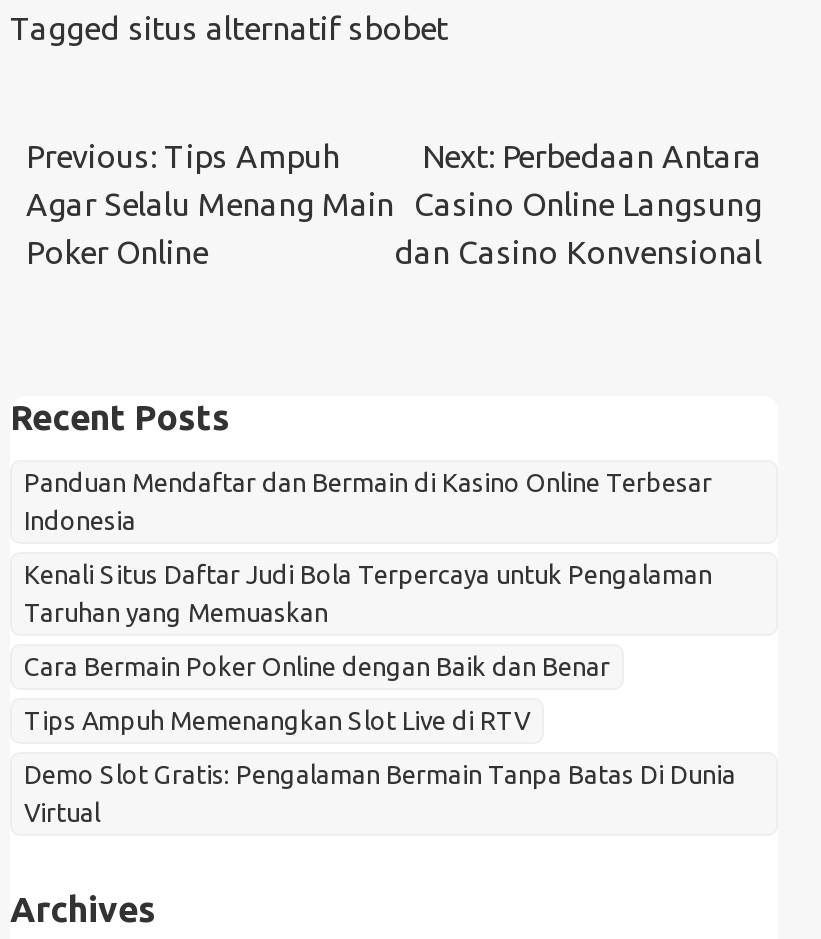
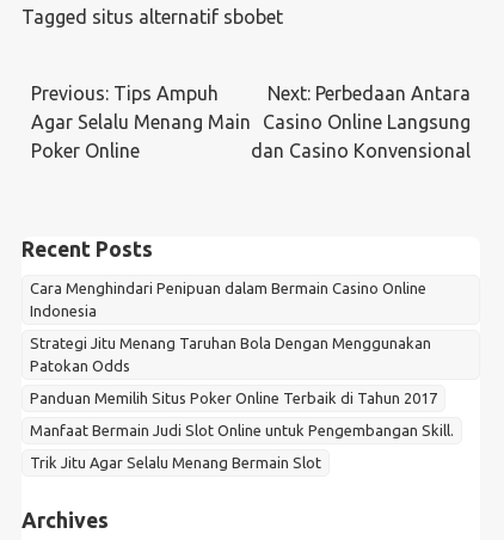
[24,468,712,496] Panduan Mendaftar dan Bermain di Kasino Online Terbesar -> [30,279,426,296] Cara Menghindari Penipuan dalam Bermain Casino Online
[24,560,712,626] Kenali Situs Daftar Judi Bola Terpercaya untuk Pengalaman | Taruhan yang Memuaskan -> [30,334,431,374] Strategi Jitu Menang Taruhan Bola Dengan Menggunakan | Patokan Odds
[24,652,610,680] Cara Bermain Poker Online dengan Baik dan Benar -> [30,389,437,406] Panduan Memilih Situs Poker Online Terbaik di Tahun 2017
[24,706,530,734] Tips Ampuh Memenangkan Slot Live di RTV -> [30,422,454,438] Manfaat Bermain Judi Slot Online untuk Pengembangan Skill.
[24,760,736,826] Demo Slot Gratis: Pengalaman Bermain Tanpa Batas Di Dunia | Virtual -> [30,454,321,471] Trik Jitu Agar Selalu Menang Bermain Slot

